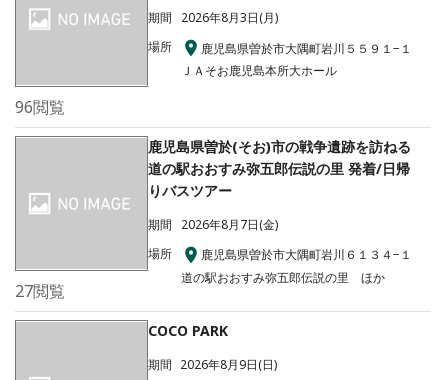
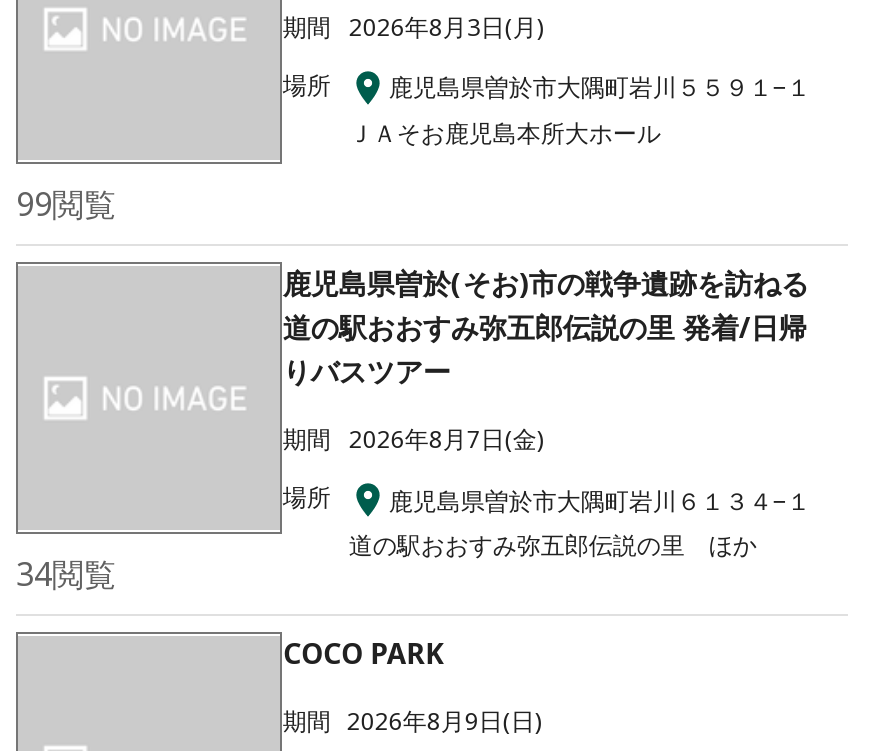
[15,95,65,117] 96閲覧 -> [16,182,116,226] 99閲覧
[15,280,65,302] 27閲覧 -> [16,551,116,595] 34閲覧

